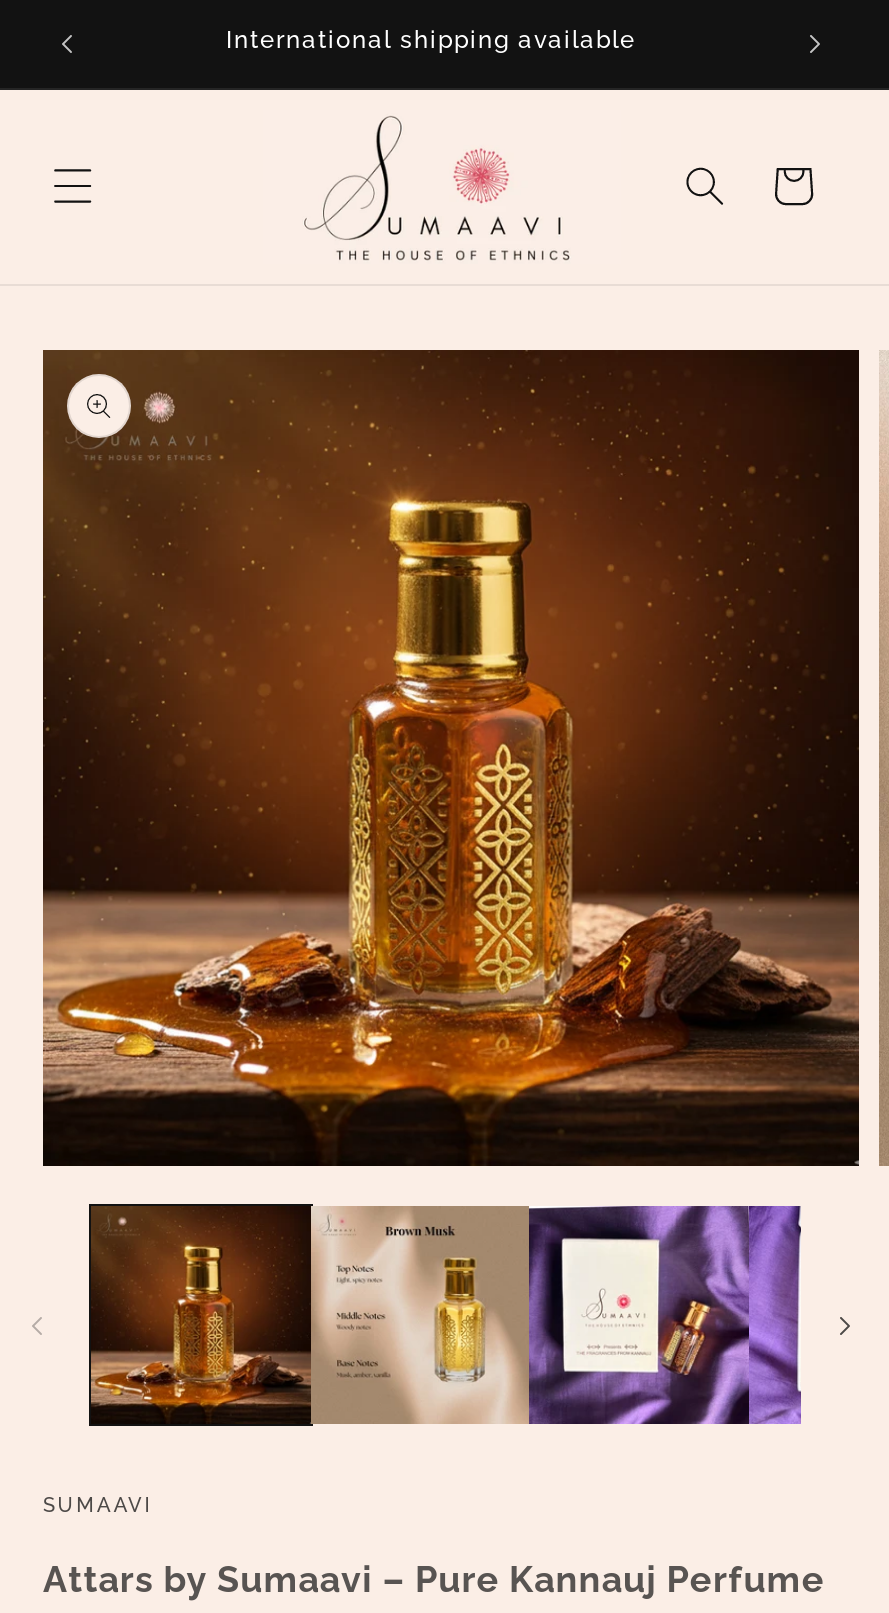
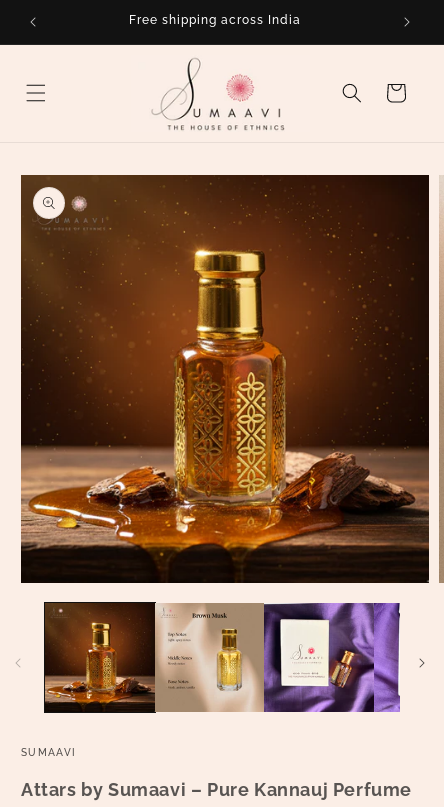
[226,26,636,54] International shipping available -> [129,13,301,27] Free shipping across India

